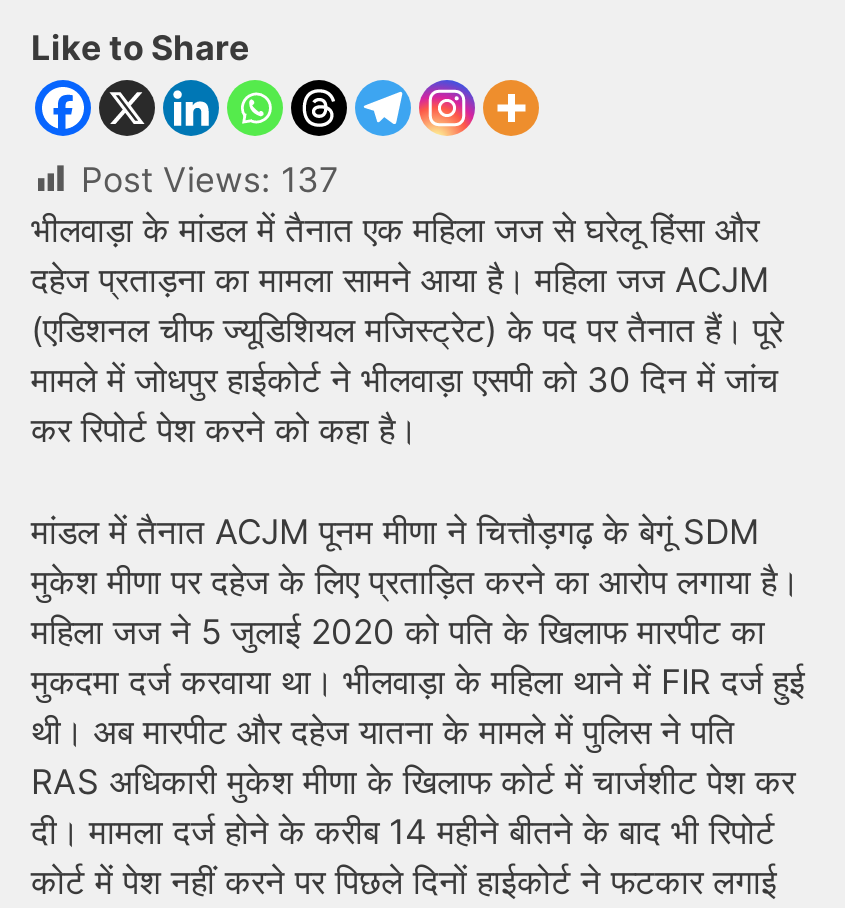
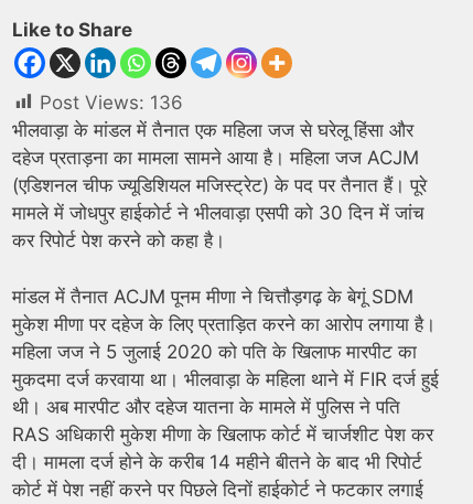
[81,160,339,200] Post Views: 137 -> [40,92,183,114] Post Views: 136

